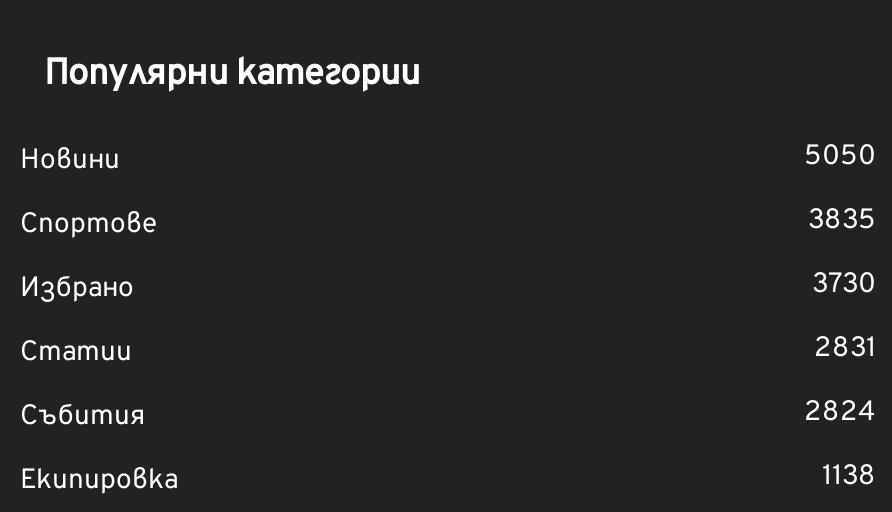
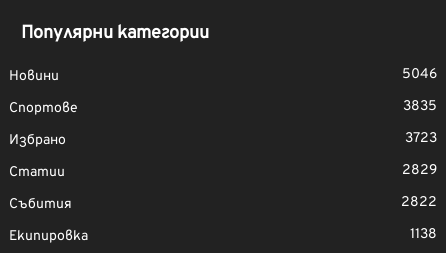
[804,139,876,173] 5050 -> [402,66,437,83] 5046
[812,267,876,301] 3730 -> [405,130,437,147] 3723
[814,331,876,365] 2831 -> [402,162,437,179] 2829
[804,395,876,429] 2824 -> [401,194,437,211] 2822

